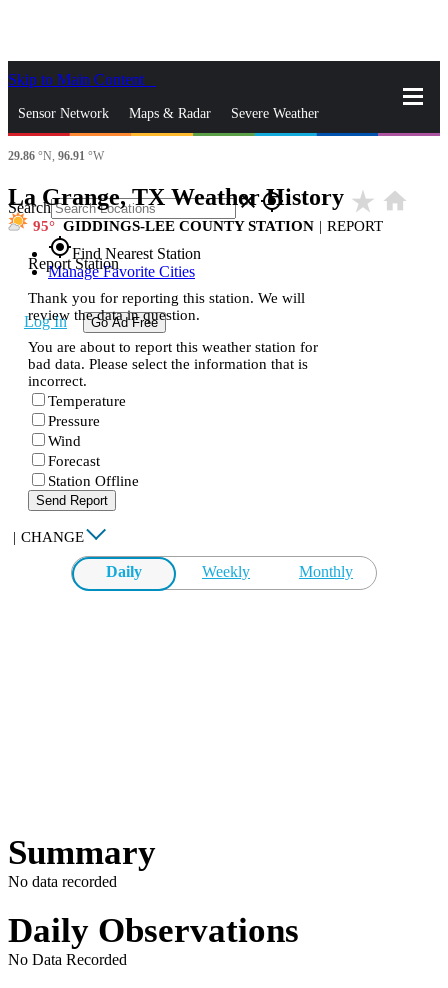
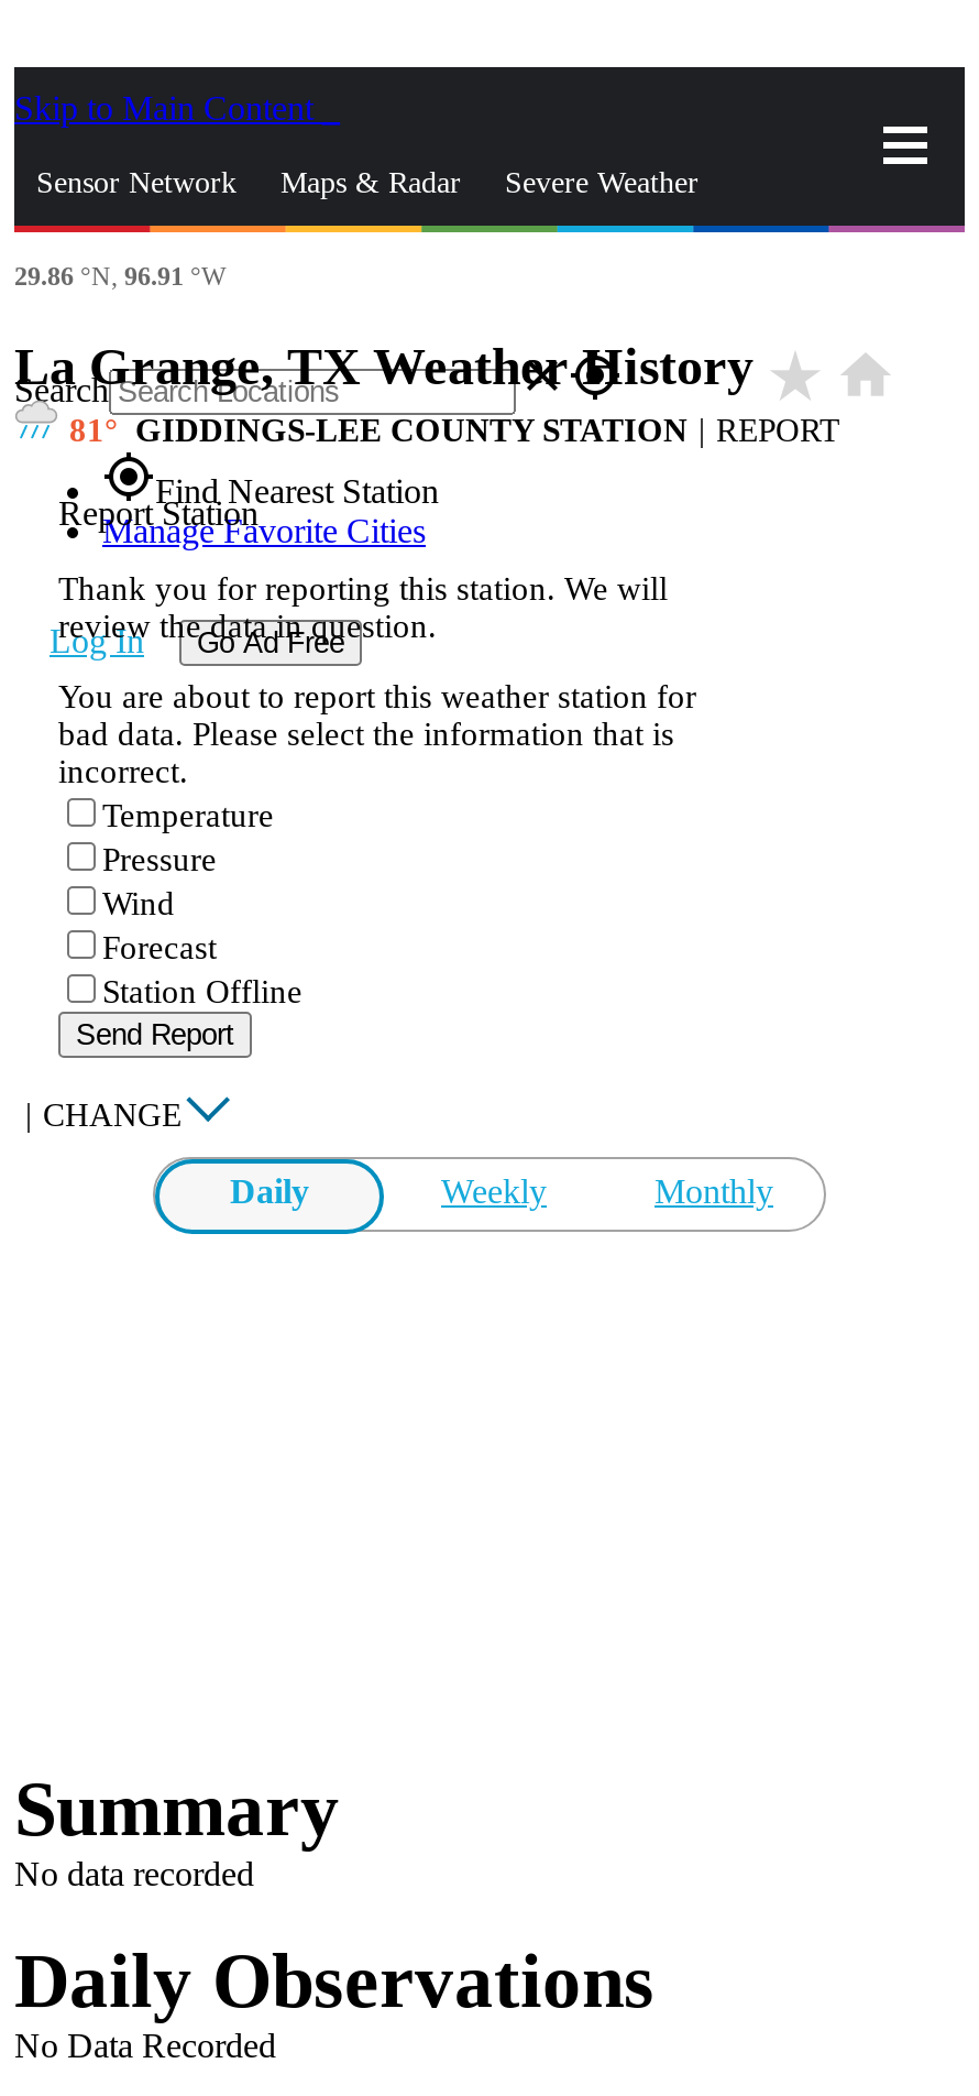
[33,218,49,234] 95 -> [69,413,105,448] 81

